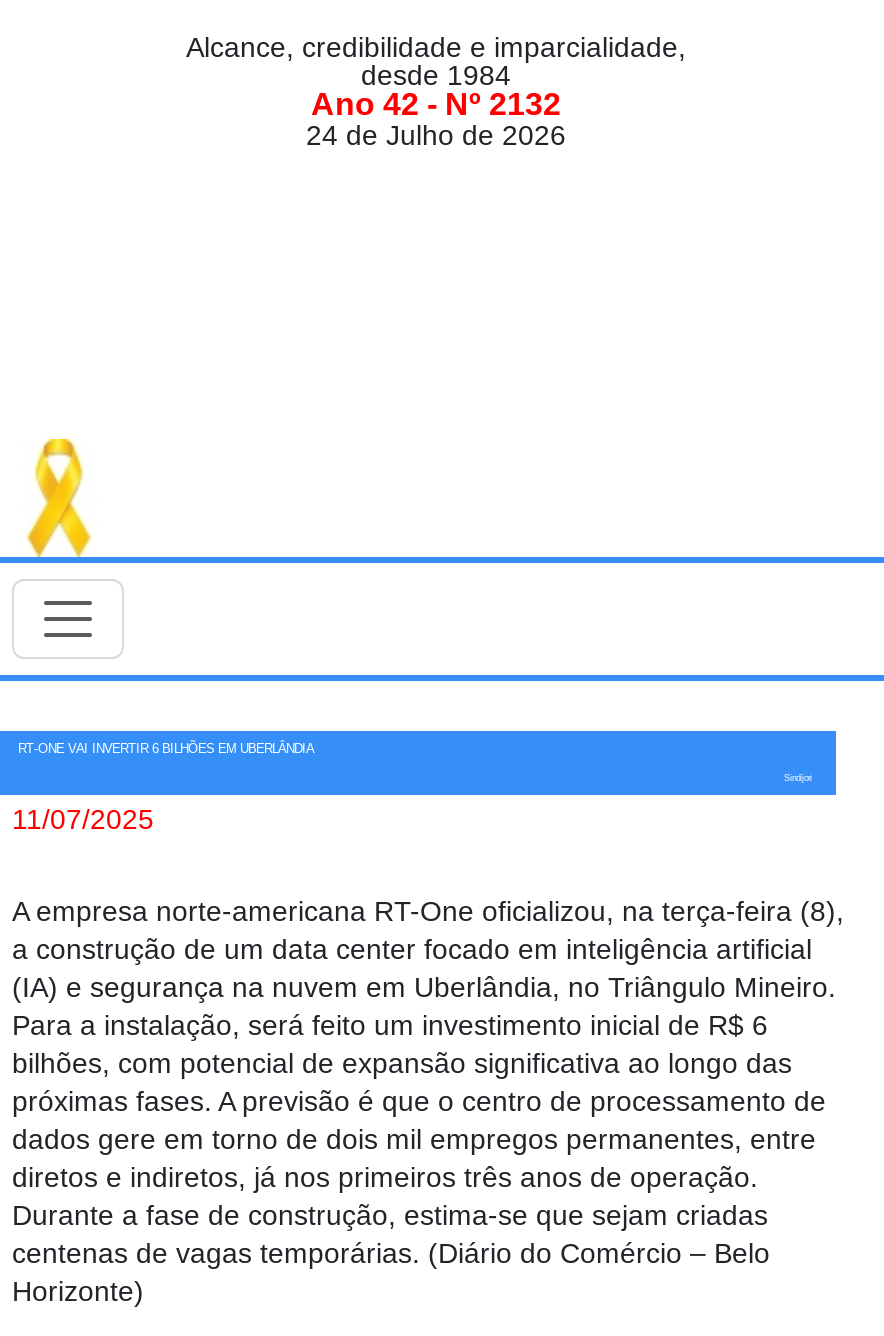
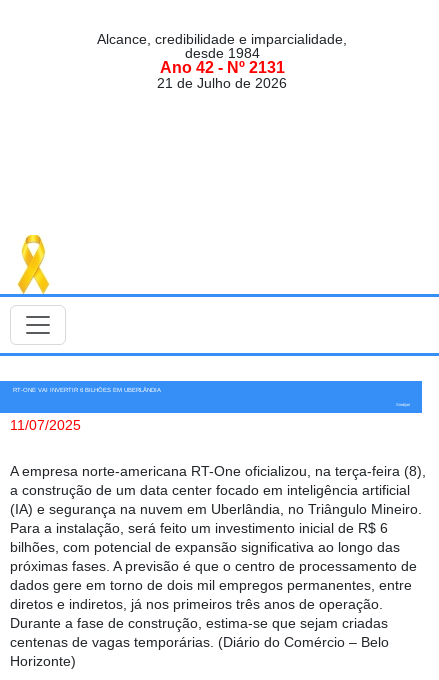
[311,87,561,121] Ano 42 - Nº 2132 -> [159,59,284,76] Ano 42 - Nº 2131
[306,119,566,151] 24 de Julho de 2026 -> [157,75,287,91] 21 de Julho de 2026

